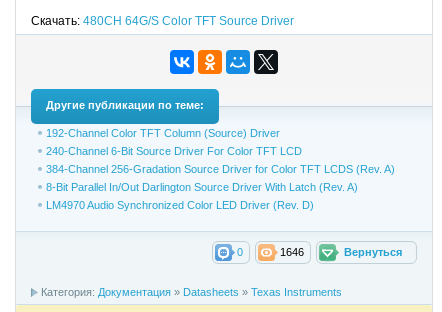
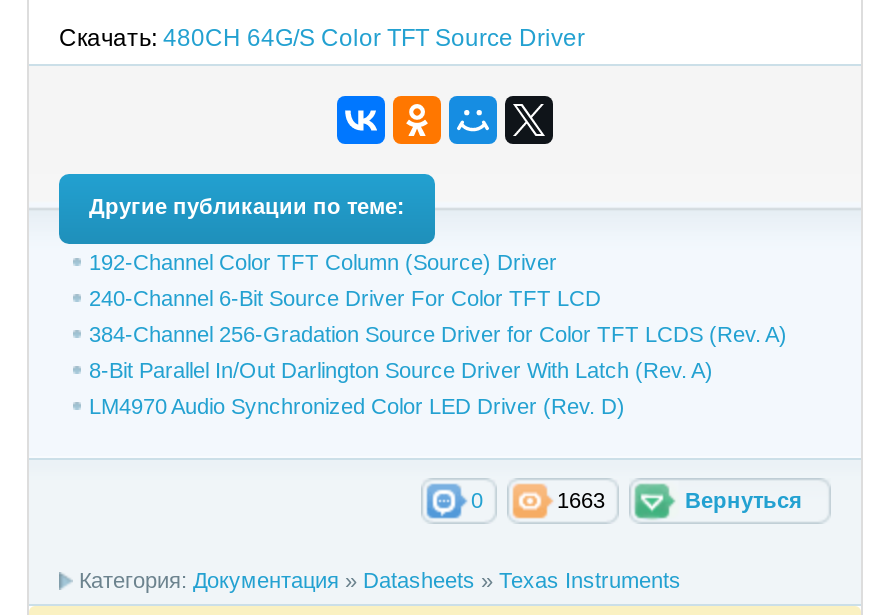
[280,246,304,258] 1646 -> [557,488,605,512] 1663

